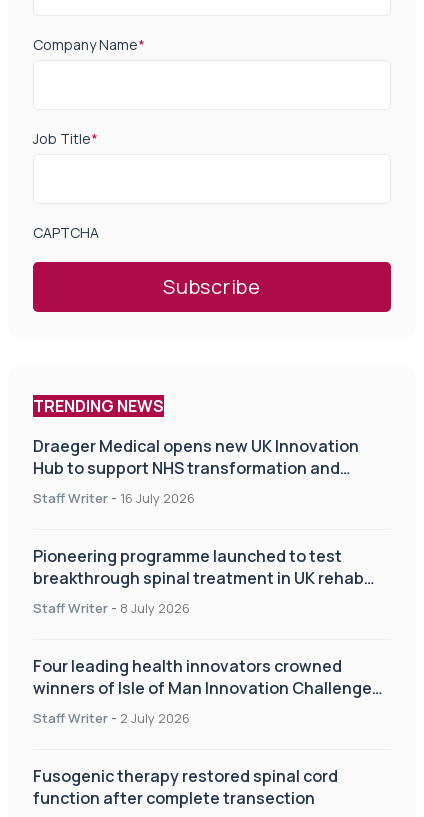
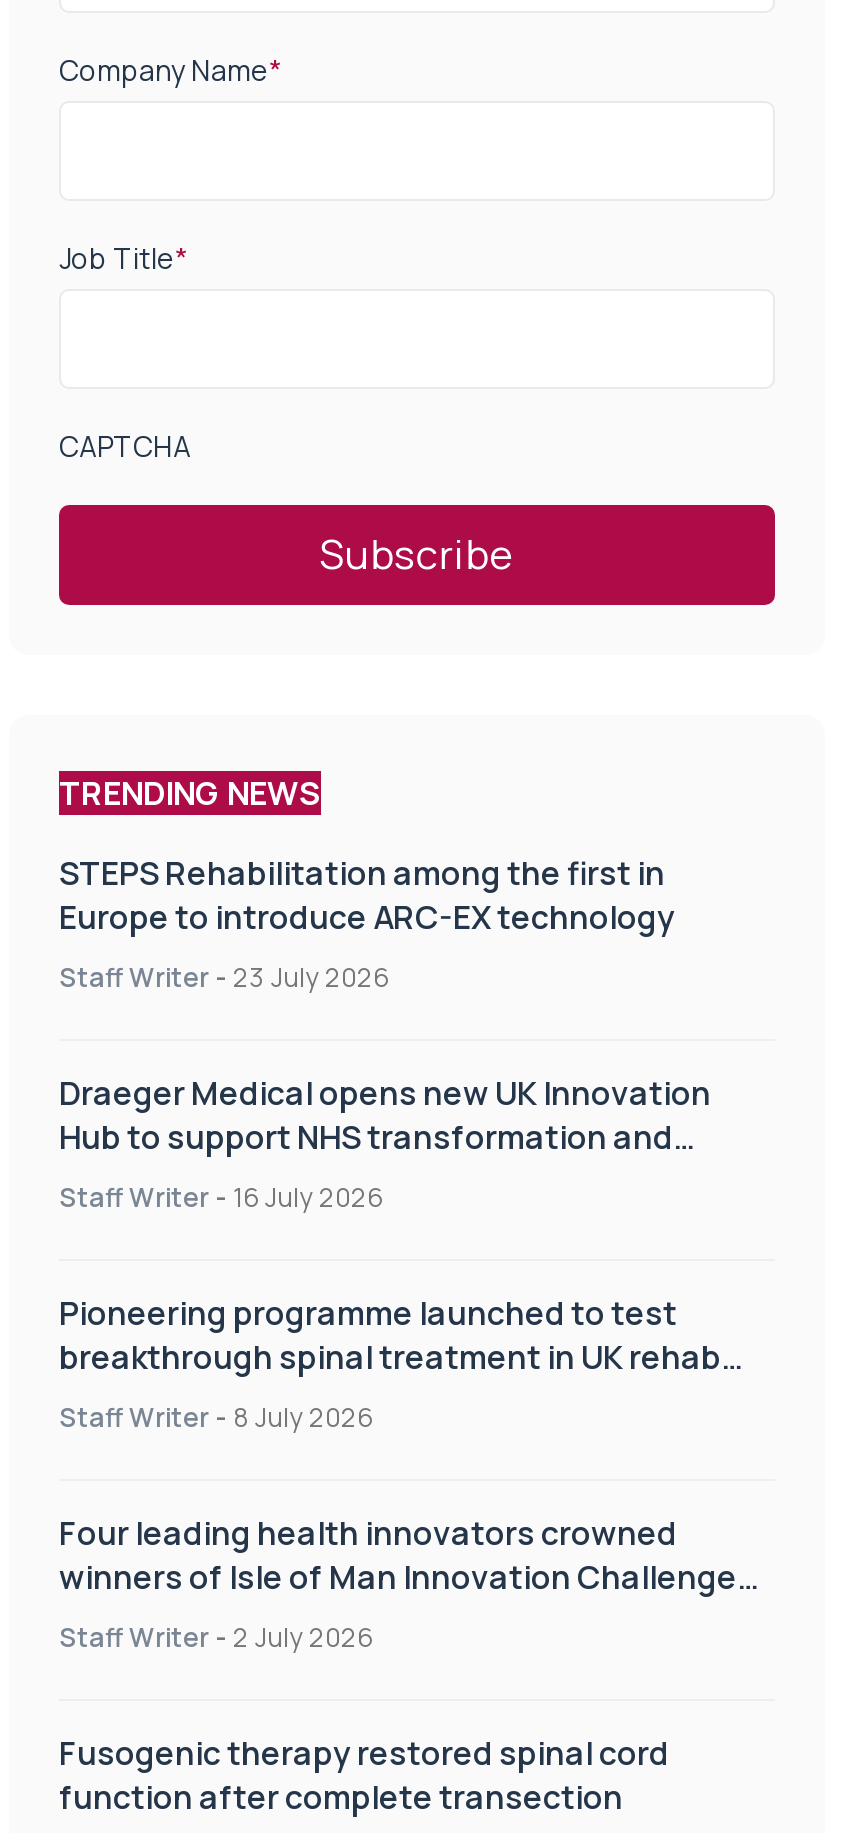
none -> [59,851,675,995] STEPS Rehabilitation among the first in | Europe to introduce ARC-EX technology | Staff Writer - 23 July 2026

